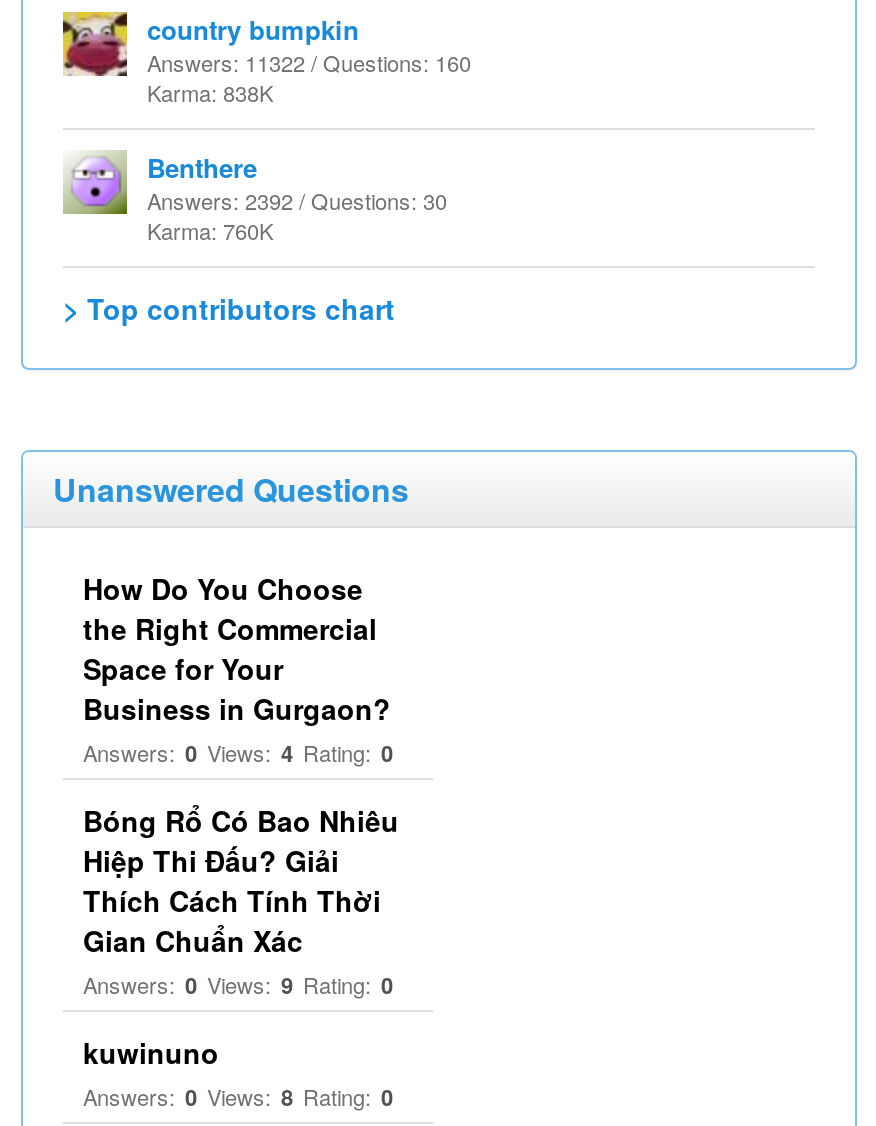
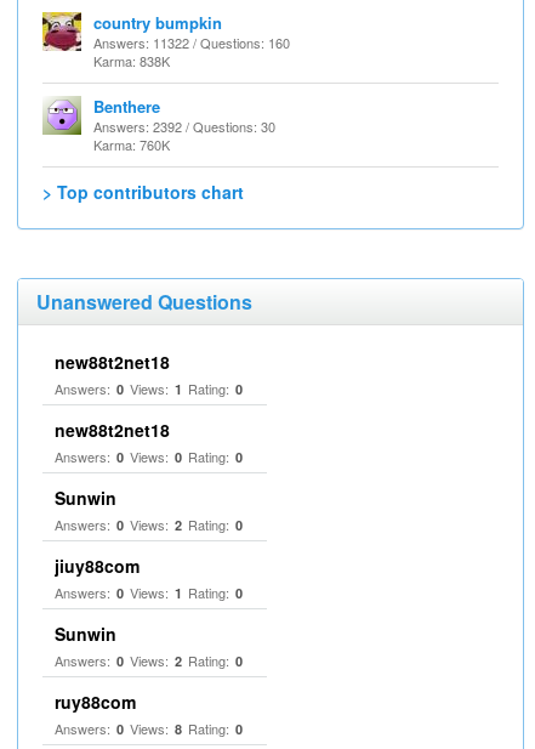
[83,568,399,1072] How Do You Choose | the Right Commercial | Space for Your | Business in Gurgaon? | Answers: 0 Views: 4 Rating: 0 | Bóng Rổ Có Bao Nhiêu | Hiệp Thi Đấu? Giải | Thích Cách Tính Thời | Gian Chuẩn Xác | Answers: 0 Views: 9 Rating: 0 | kuwinuno -> [55,350,243,714] new88t2net18 | Answers: 0 Views: 1 Rating: 0 | new88t2net18 | Answers: 0 Views: 0 Rating: 0 | Sunwin | Answers: 0 Views: 2 Rating: 0 | jiuy88com | Answers: 0 Views: 1 Rating: 0 | Sunwin | Answers: 0 Views: 2 Rating: 0 | ruy88com

